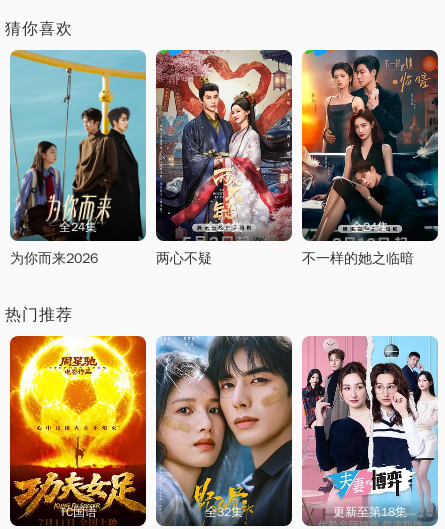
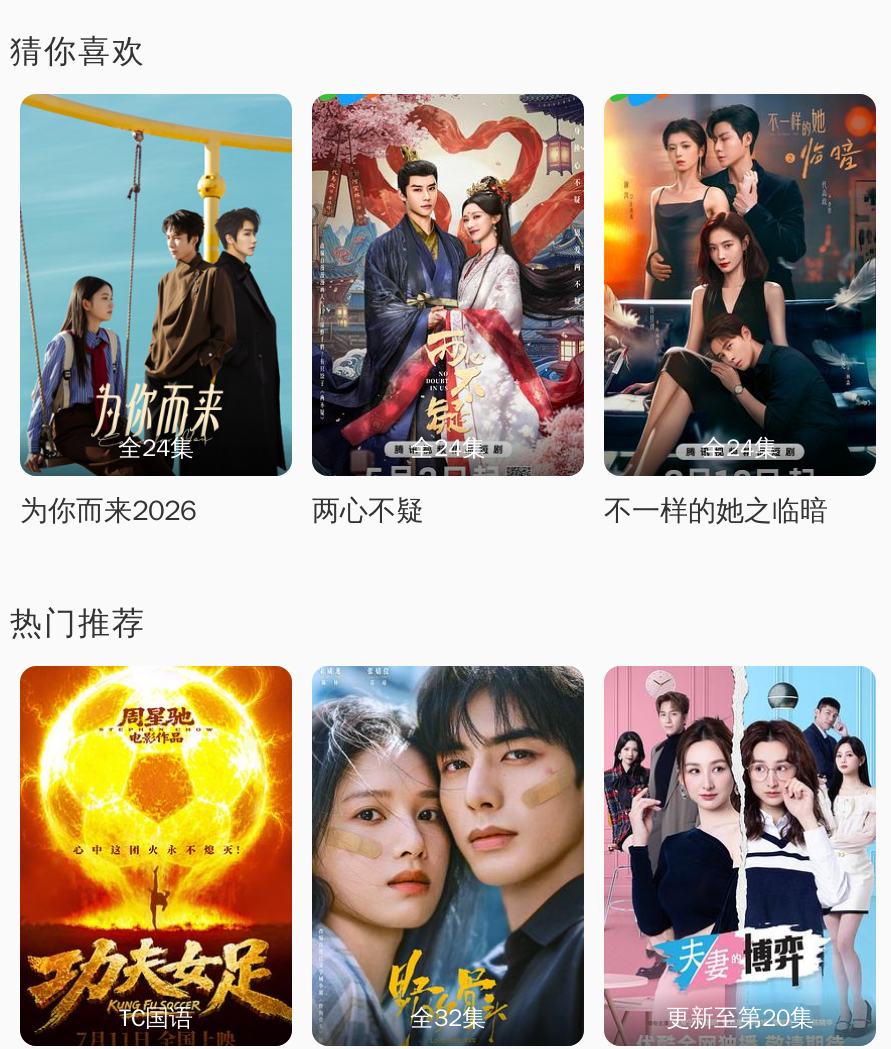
[333,504,407,520] 更新至第18集 -> [666,1002,814,1034] 更新至第20集

